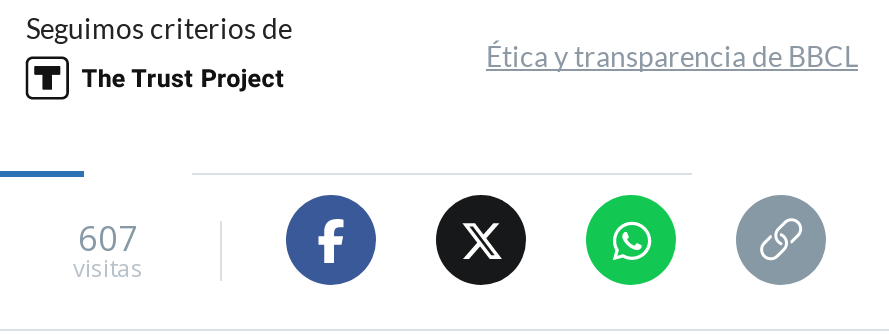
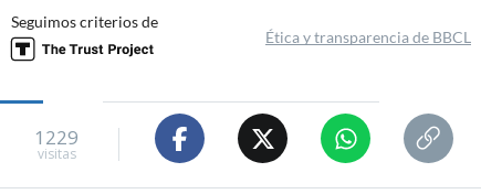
[78,215,138,261] 607 -> [34,125,79,150] 1229

